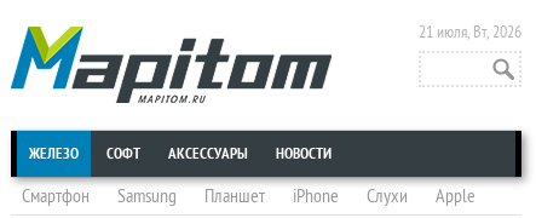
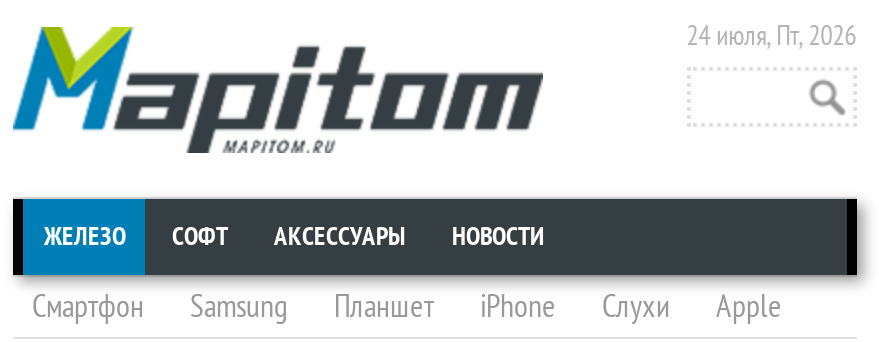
[418,22,521,42] 21 июля, Вт, 2026 -> [686,19,856,53] 24 июля, Пт, 2026

